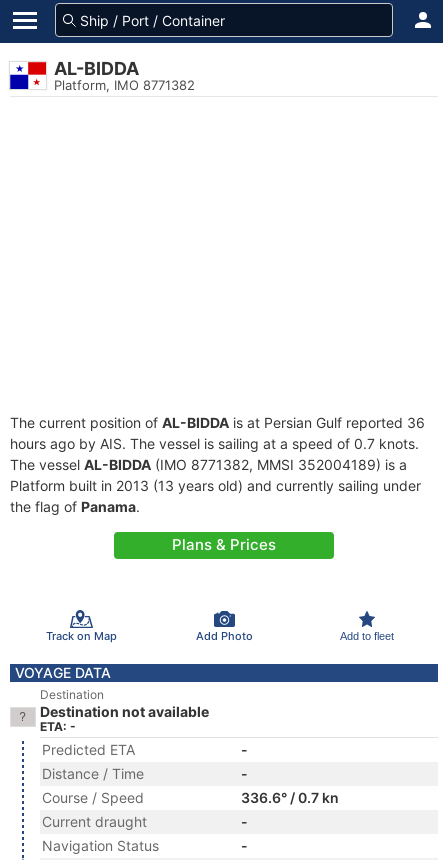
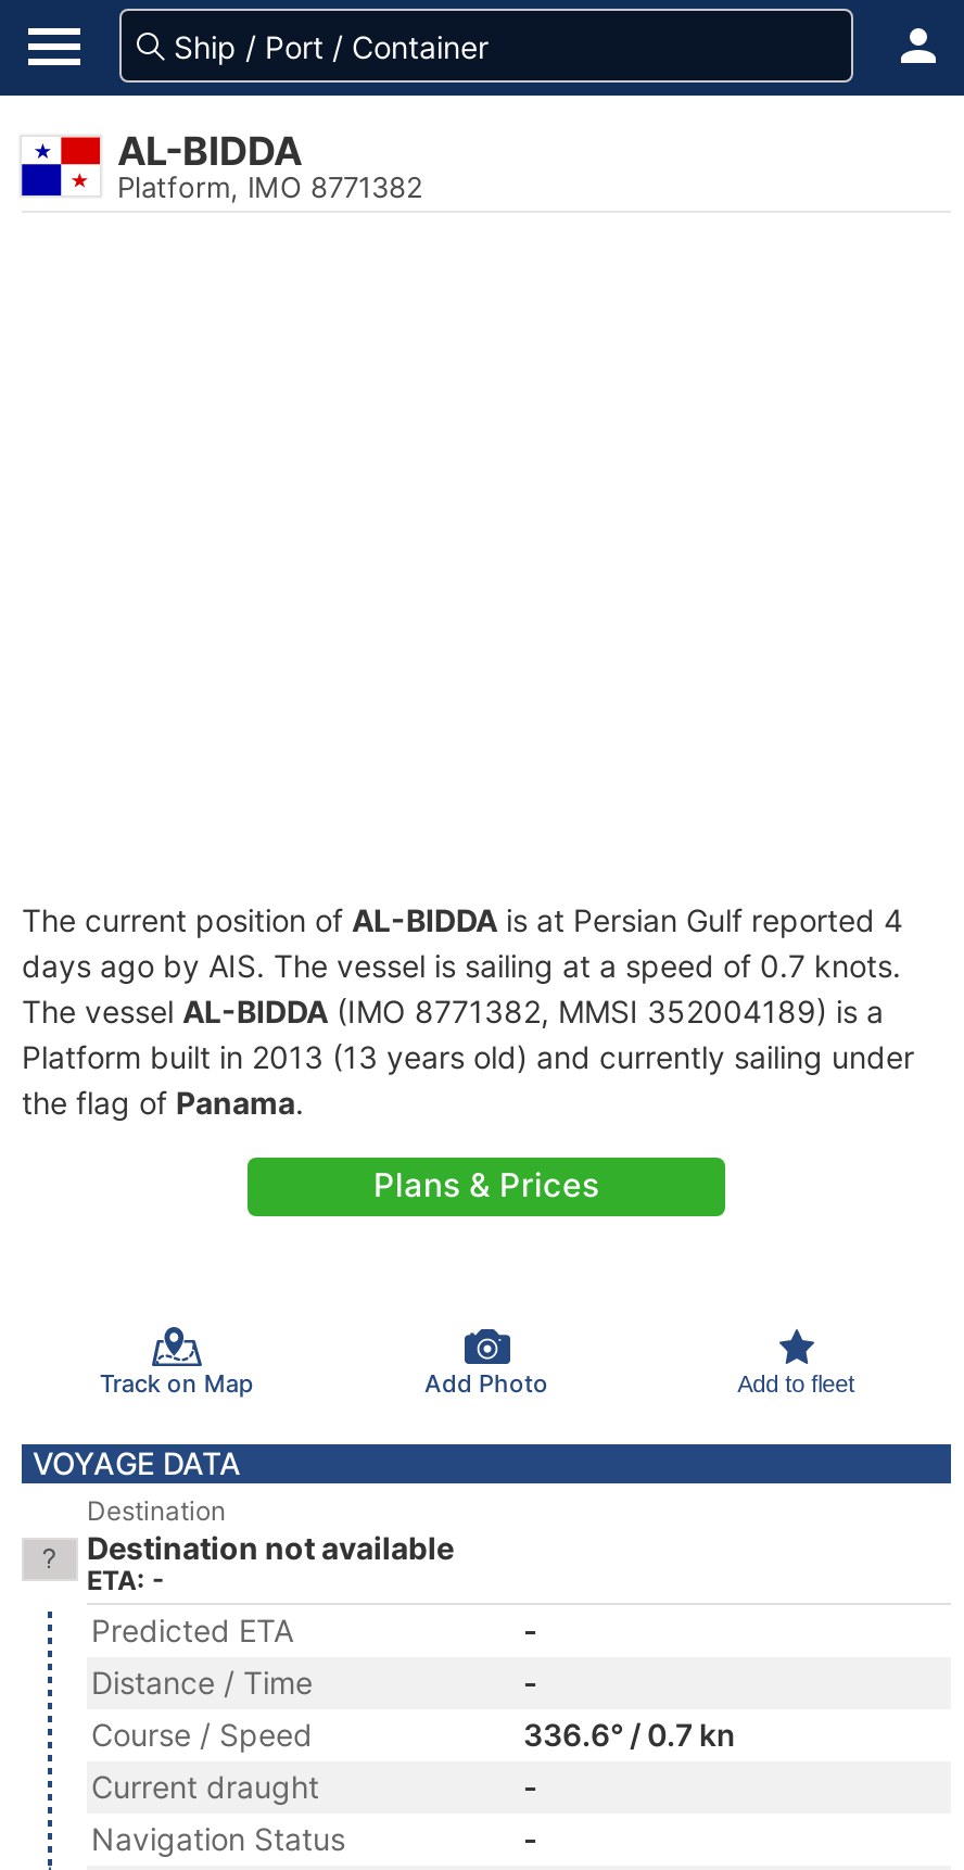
[10,414,425,431] The current position of AL-BIDDA is at Persian Gulf reported 36 -> [22,901,903,938] The current position of AL-BIDDA is at Persian Gulf reported 4
[10,435,419,452] hours ago by AIS. The vessel is sailing at a speed of 0.7 knots. -> [22,947,901,984] days ago by AIS. The vessel is sailing at a speed of 0.7 knots.

